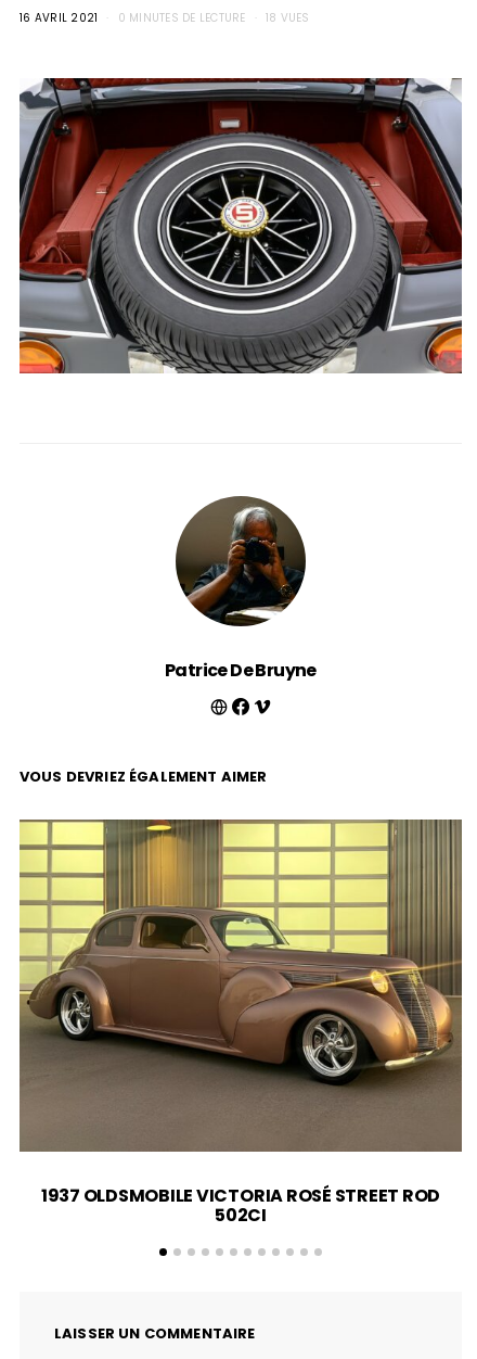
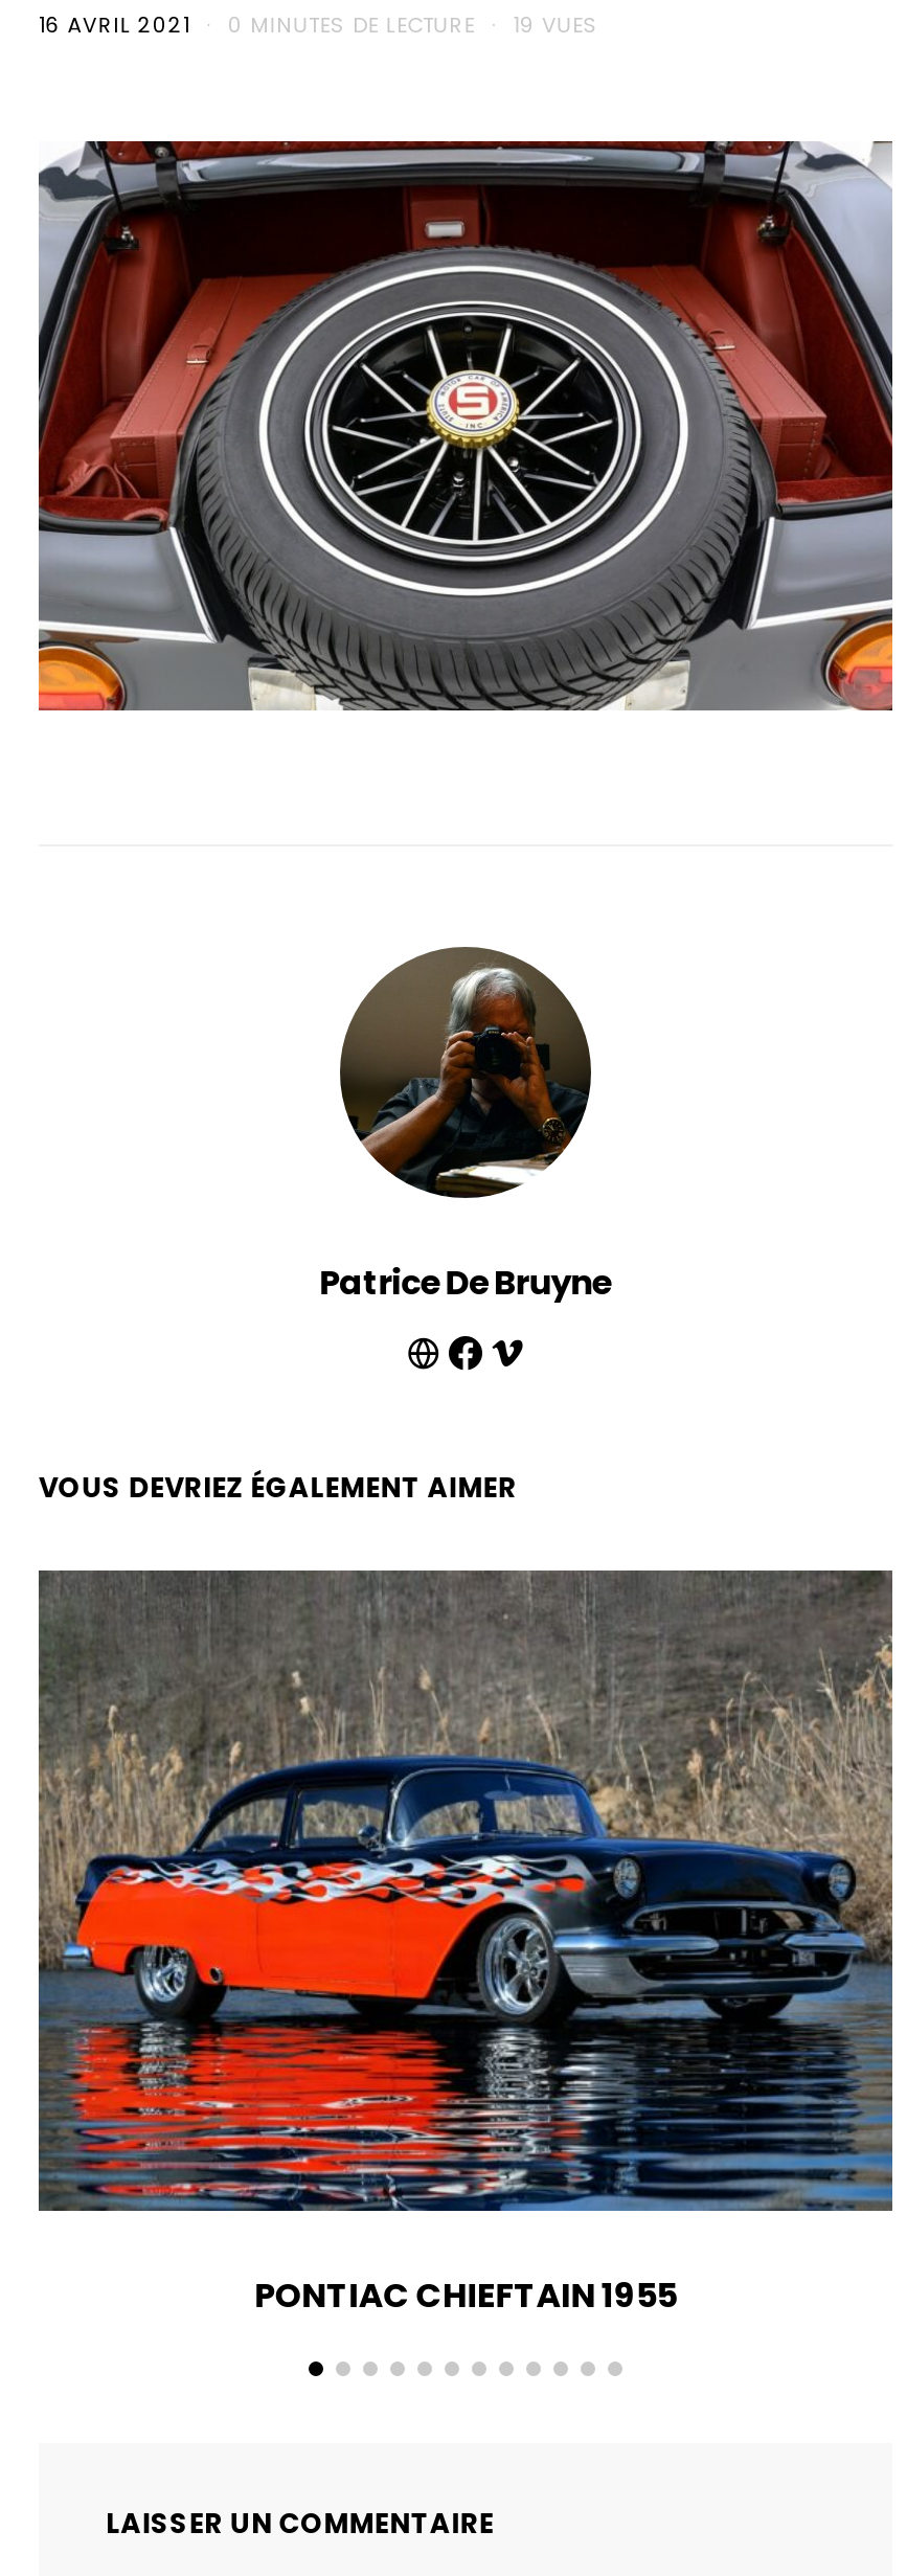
[20,10,310,26] 16 AVRIL 2021 0 MINUTES DE LECTURE 18 VUES -> [39,9,598,41] 16 AVRIL 2021 0 MINUTES DE LECTURE 19 VUES
[18,820,462,1227] [image] | 1937 OLDSMOBILE VICTORIA ROSÉ STREET ROD | 502CI -> [37,1571,892,2320] [image] | PONTIAC CHIEFTAIN 1955

